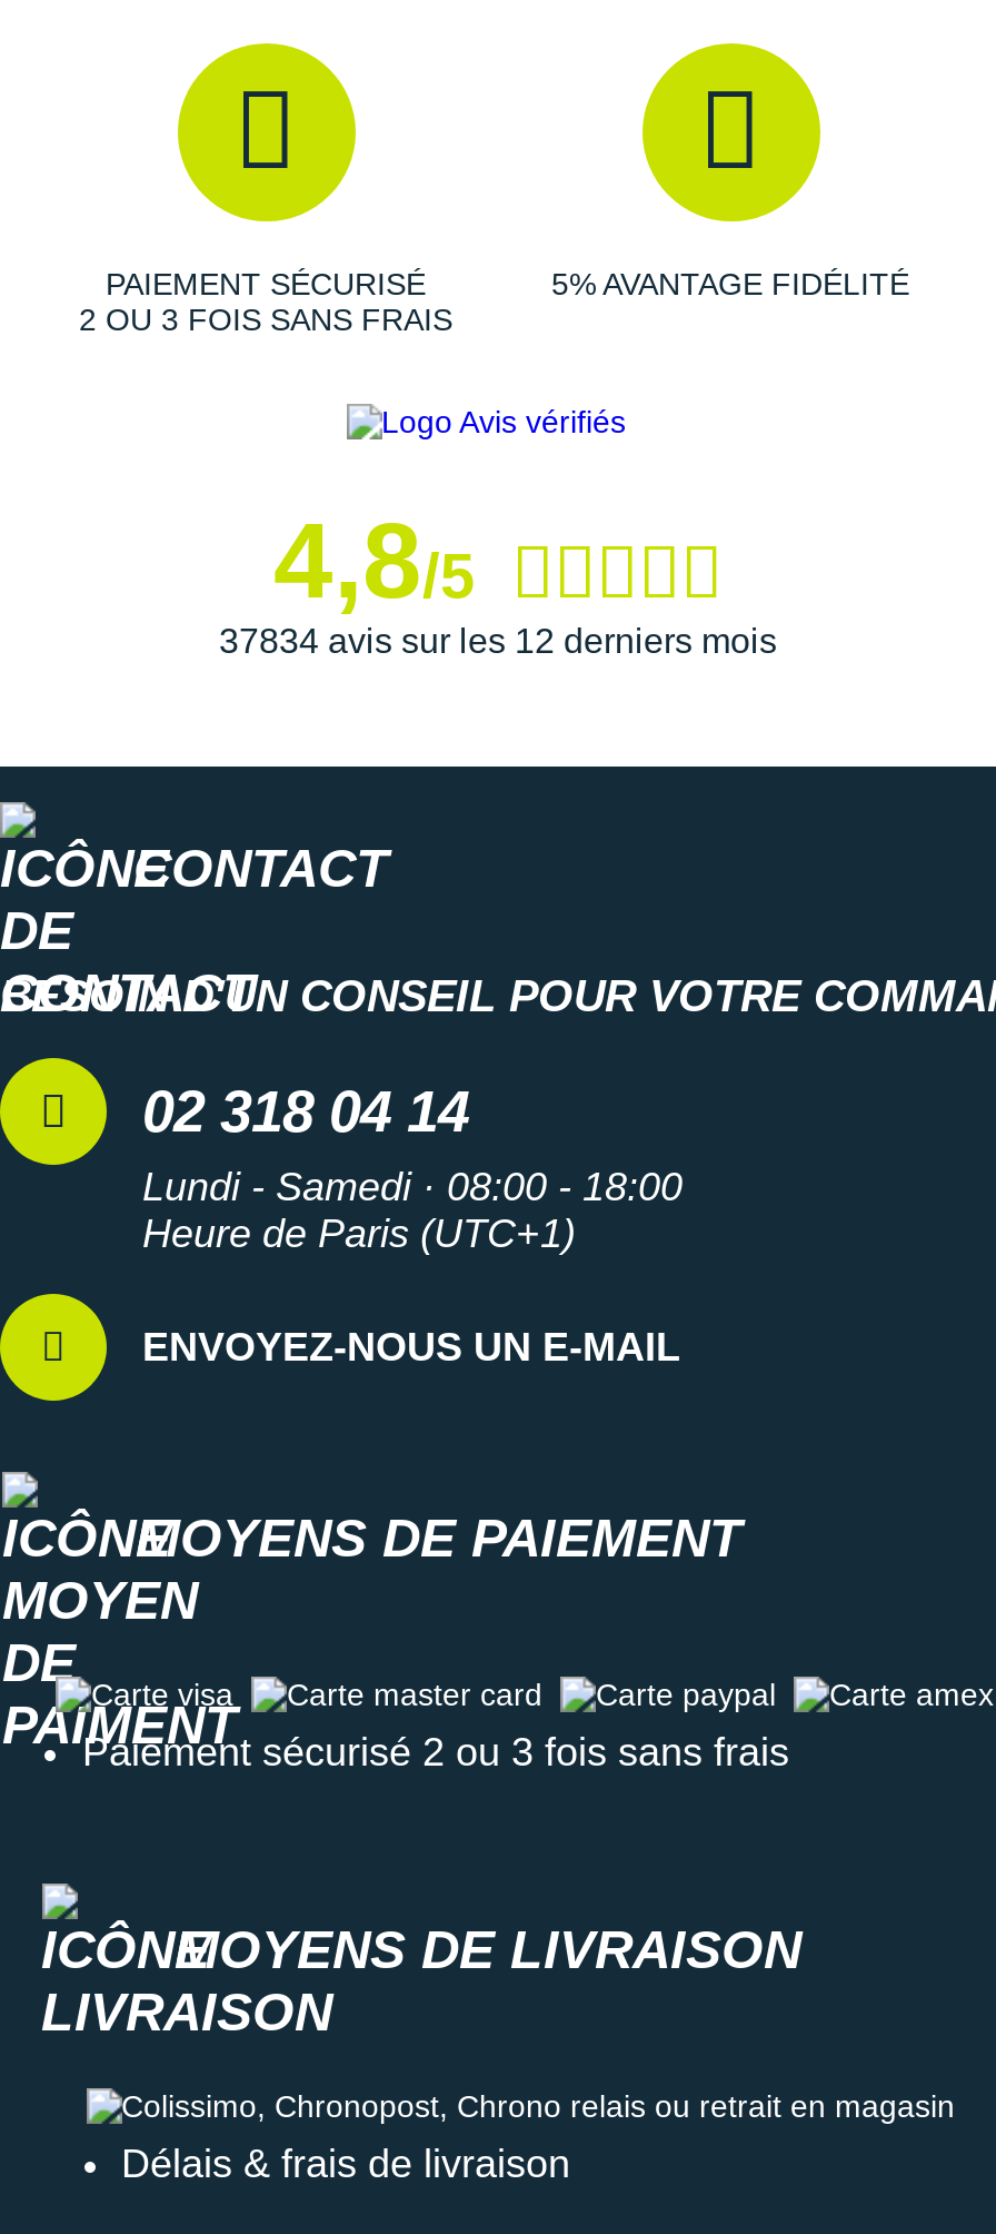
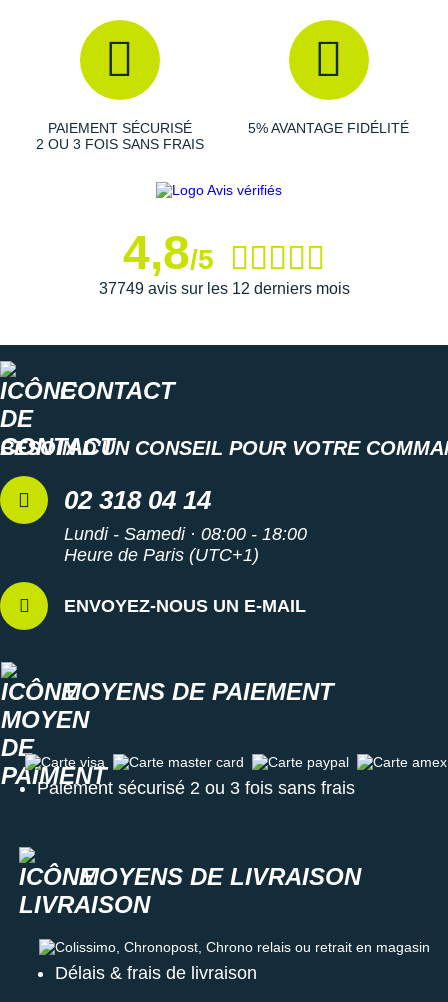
[219,622,777,660] 37834 avis sur les 12 derniers mois -> [98,280,349,297] 37749 avis sur les 12 derniers mois

